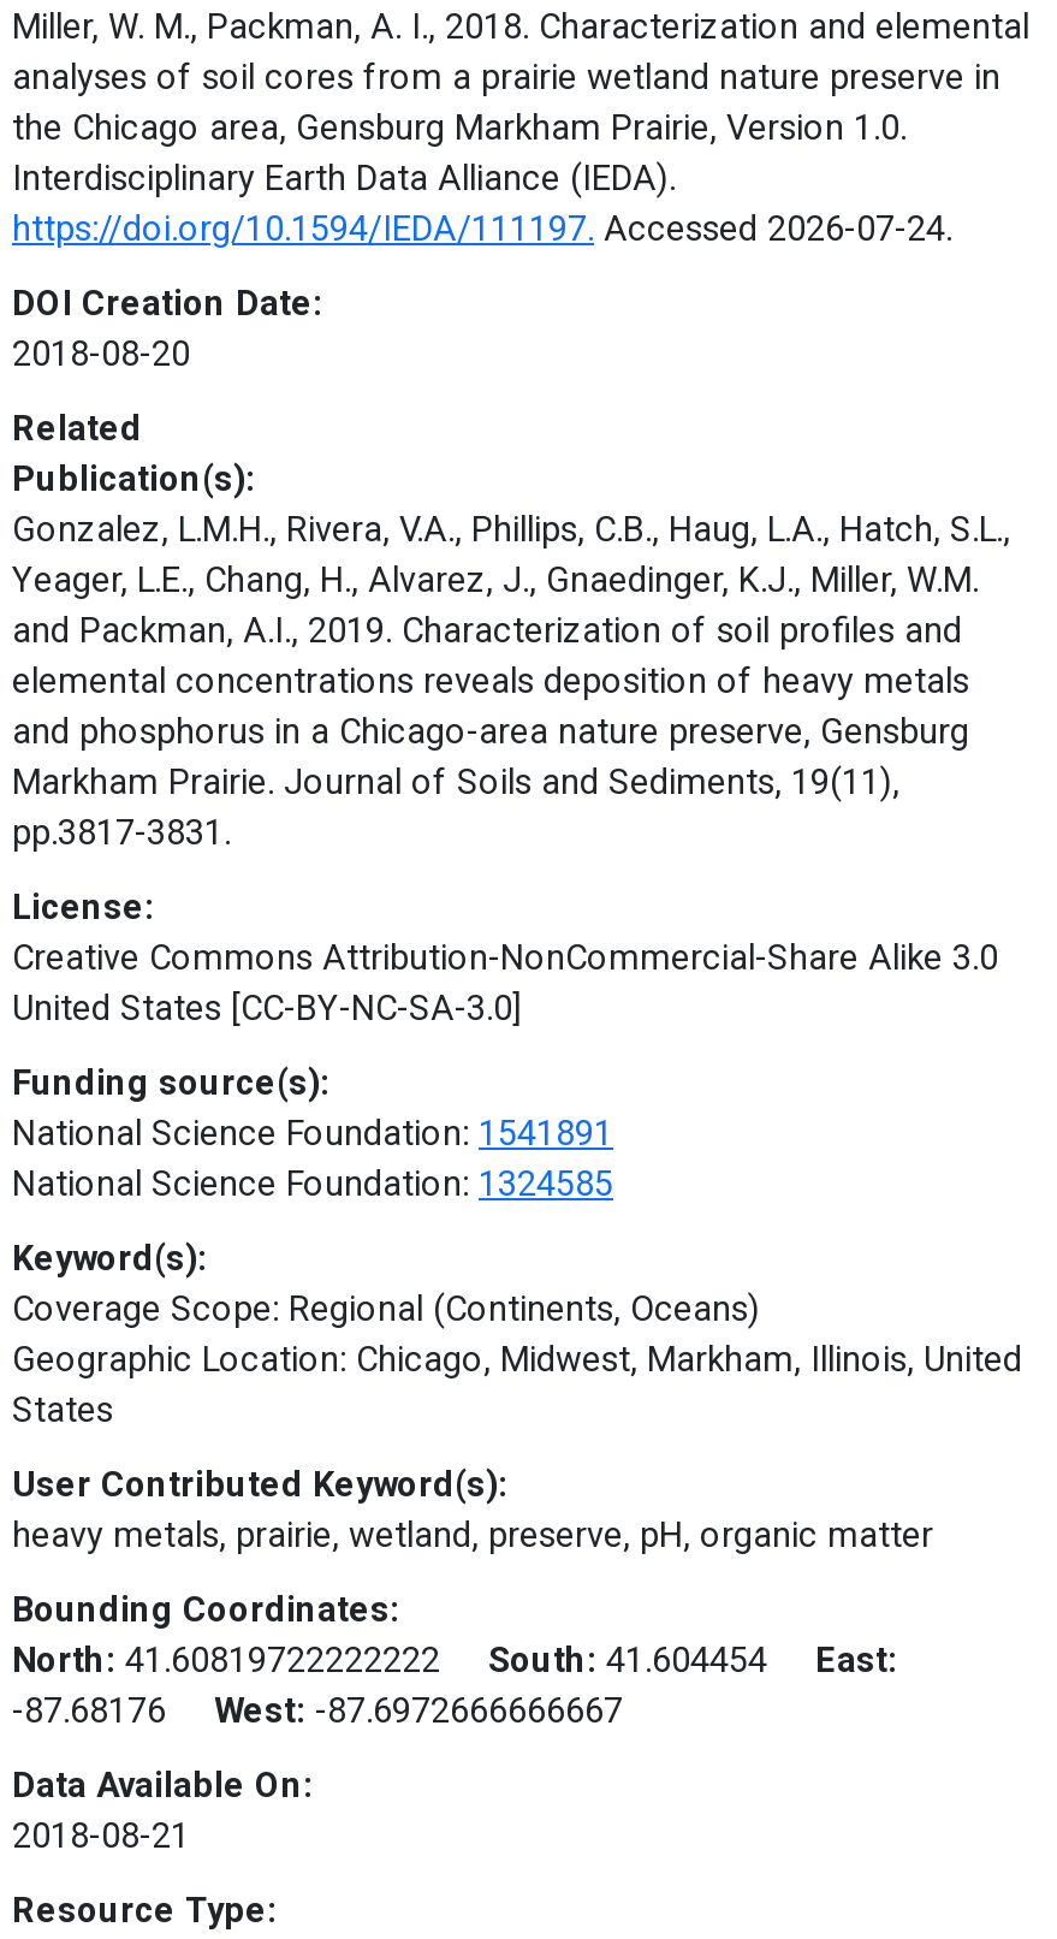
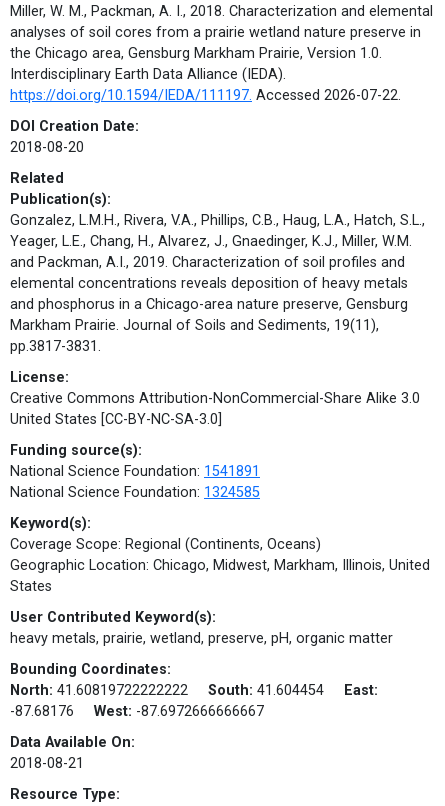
[12,210,952,251] https://doi.org/10.1594/IEDA/111197. Accessed 2026-07-24. -> [10,87,401,104] https://doi.org/10.1594/IEDA/111197. Accessed 2026-07-22.

